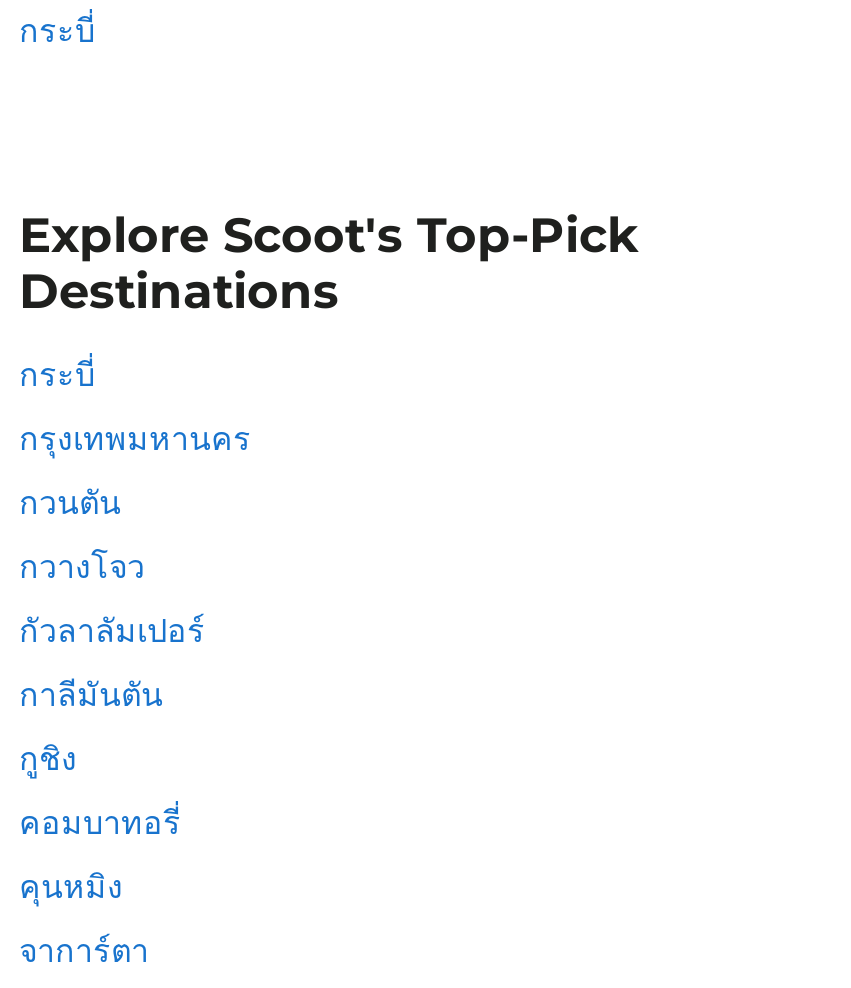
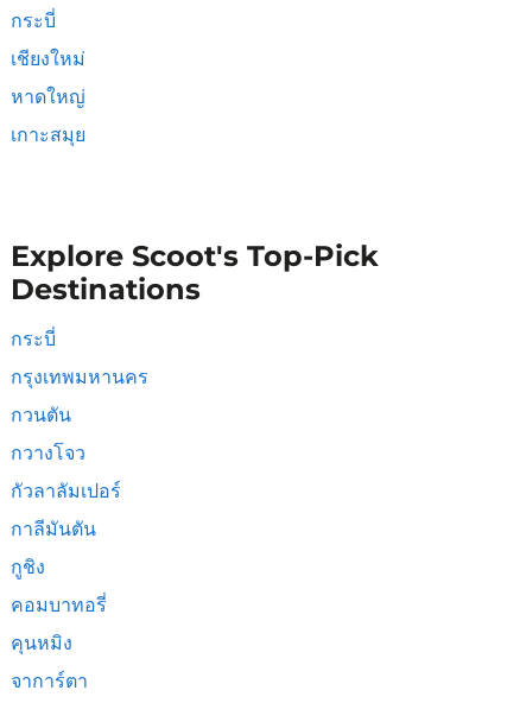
none -> [11,47,85,146] เชียงใหม่ | หาดใหญ่ | เกาะสมุย

